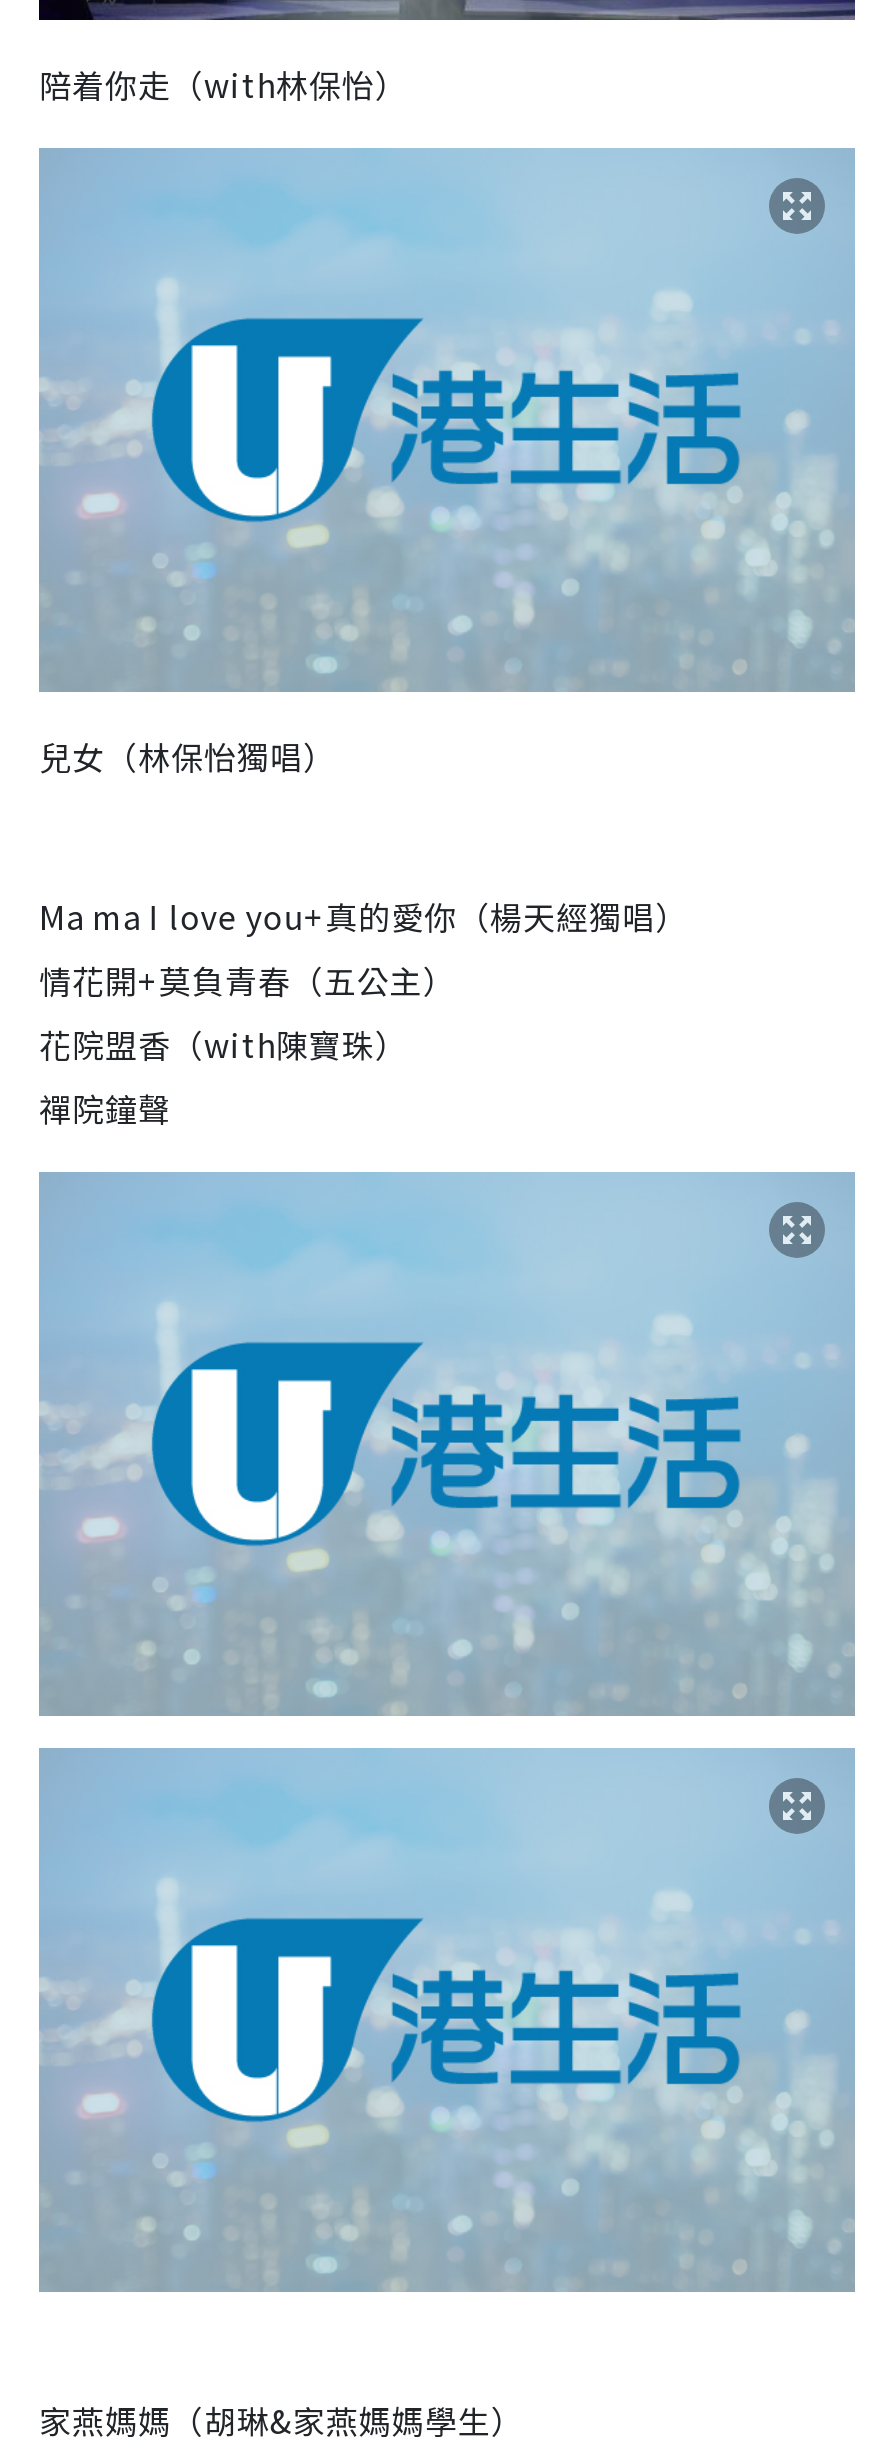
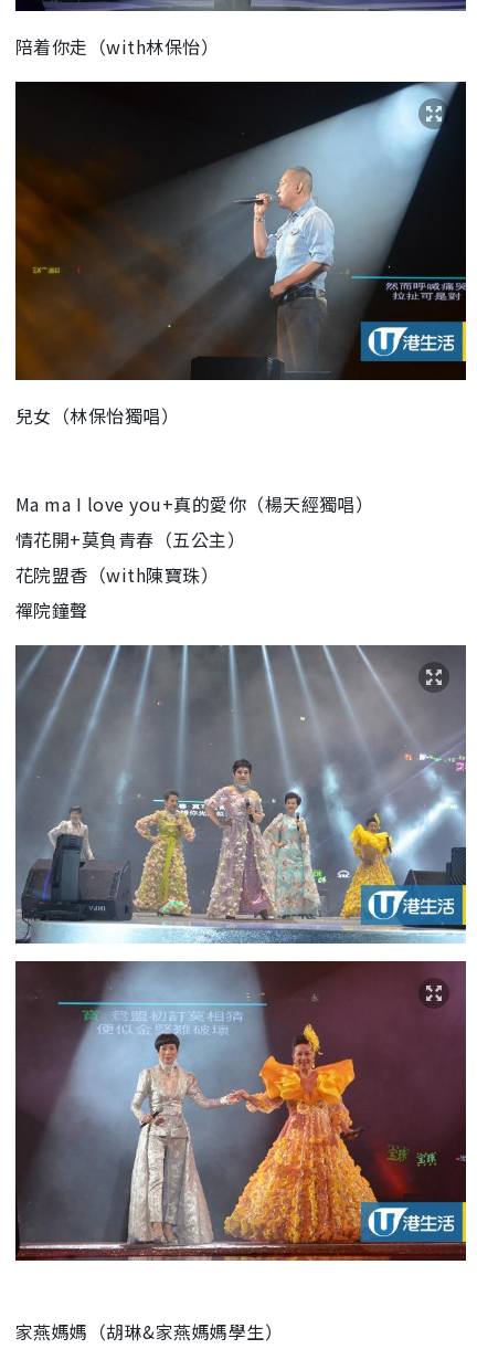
[39,148,857,692] [image] -> [14,81,467,380] [image]
[39,1170,857,1716] [image] -> [15,644,467,944] [image]
[39,1746,857,2292] [image] -> [14,960,467,1262] [image]

